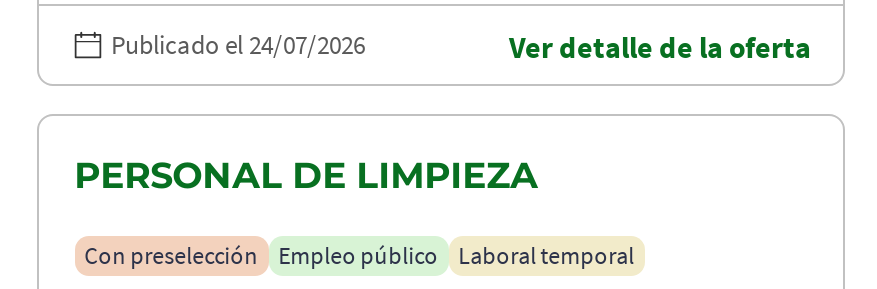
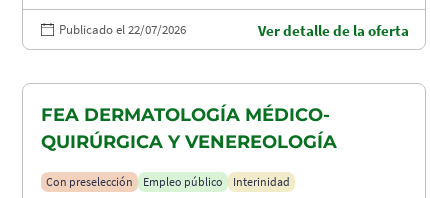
[111,27,365,61] Publicado el 24/07/2026 -> [59,21,186,38] Publicado el 22/07/2026
[74,154,538,198] PERSONAL DE LIMPIEZA -> [41,104,337,153] FEA DERMATOLOGÍA MÉDICO- | QUIRÚRGICA Y VENEREOLOGÍA
[458,240,634,270] Laboral temporal -> [233,174,290,189] Interinidad

